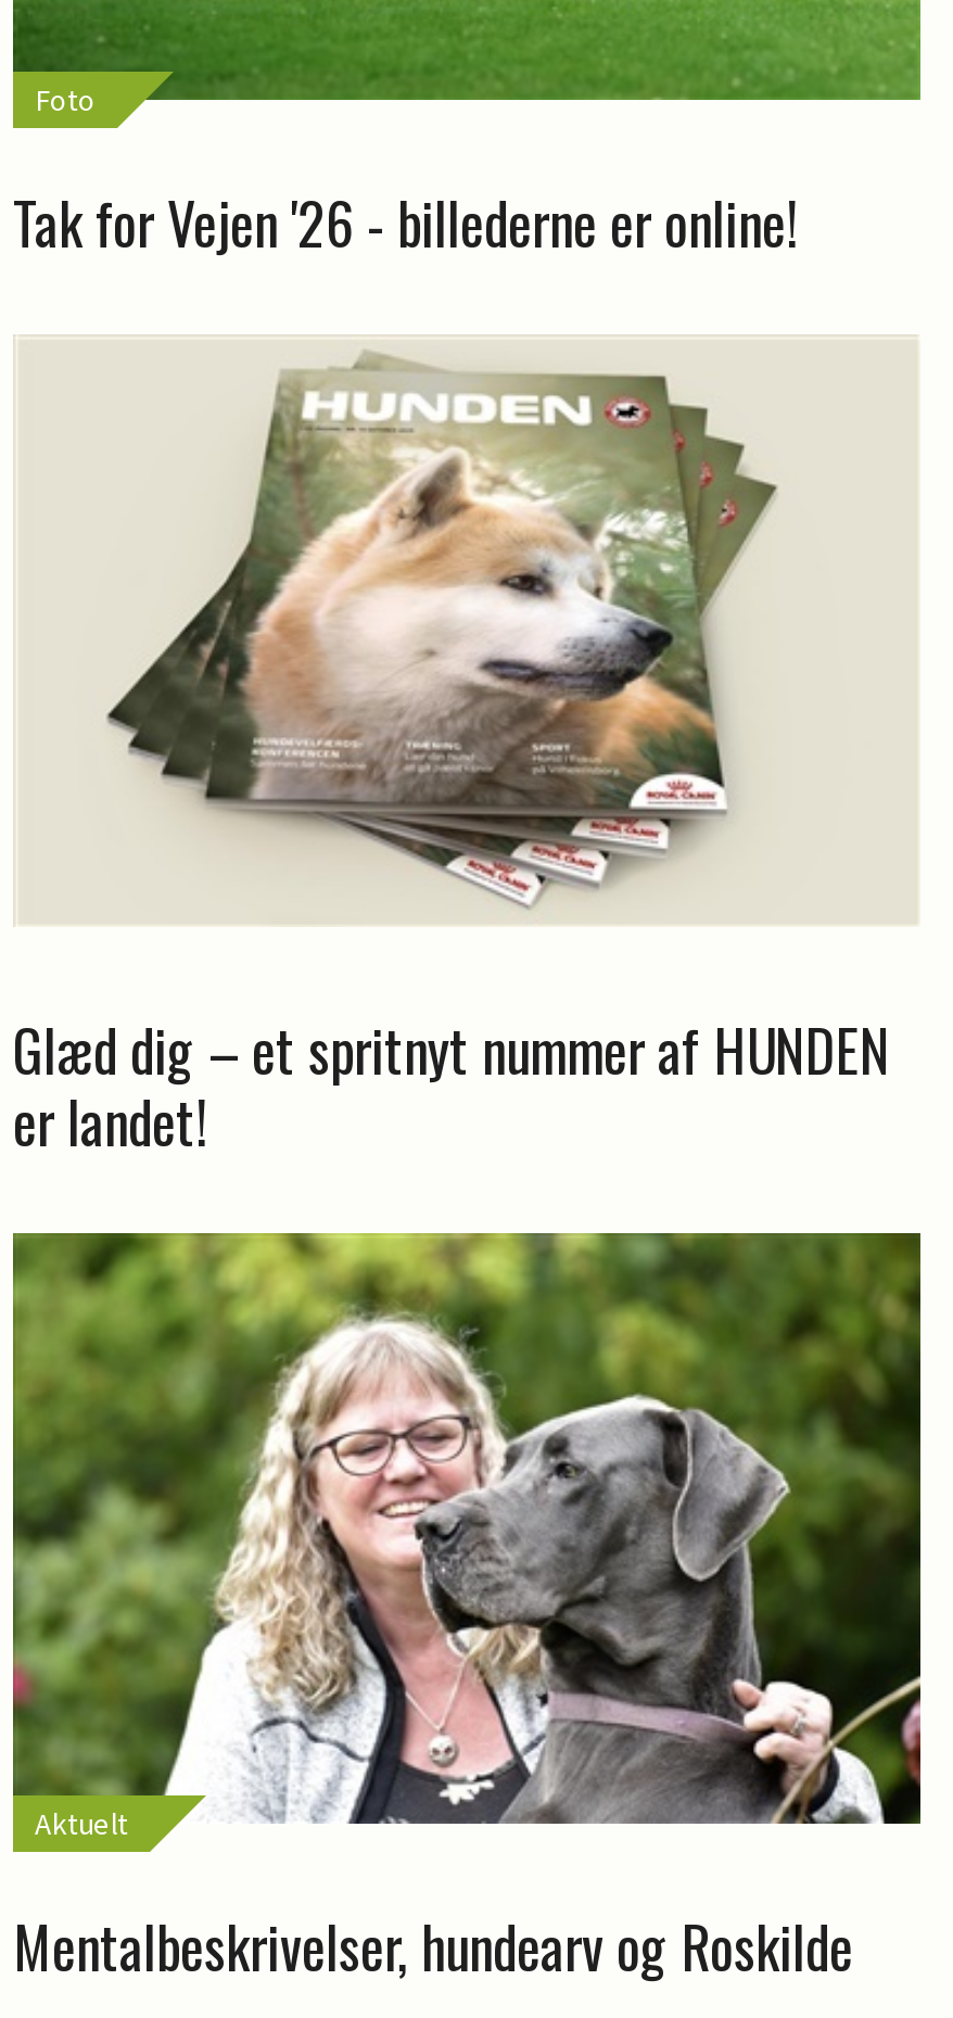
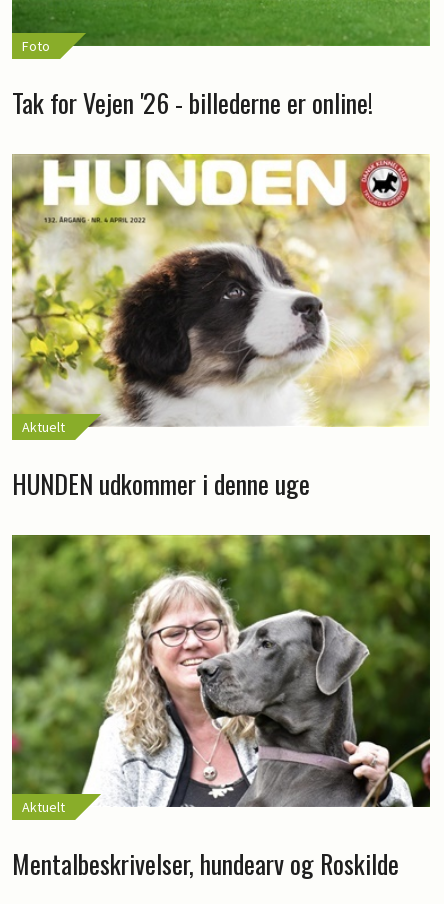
[13,337,918,1163] [image] | Glæd dig – et spritnyt nummer af HUNDEN | er landet! -> [11,153,431,503] [image] | Aktuelt | HUNDEN udkommer i denne uge

